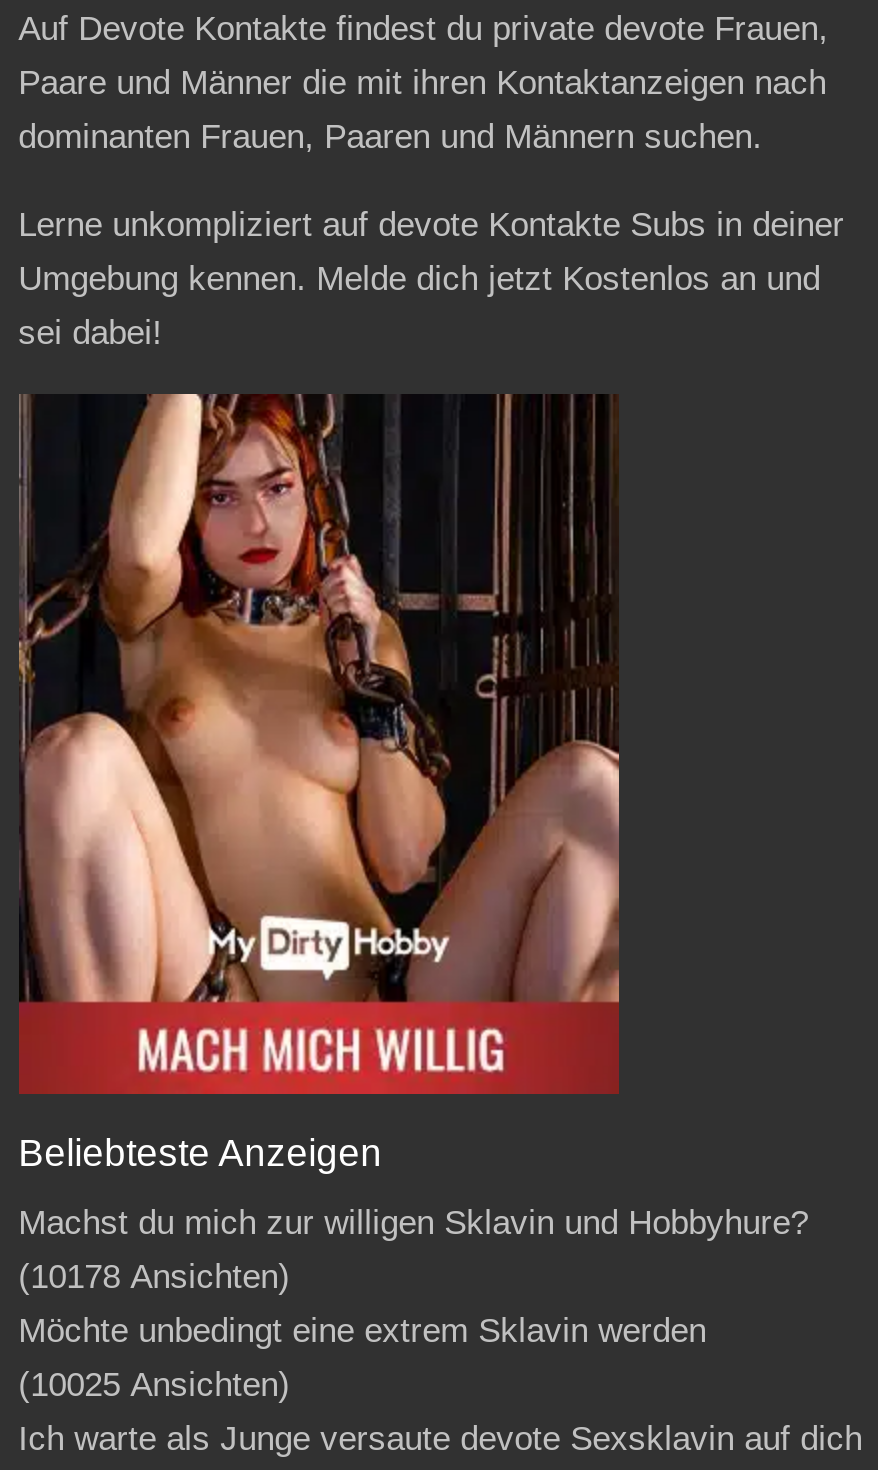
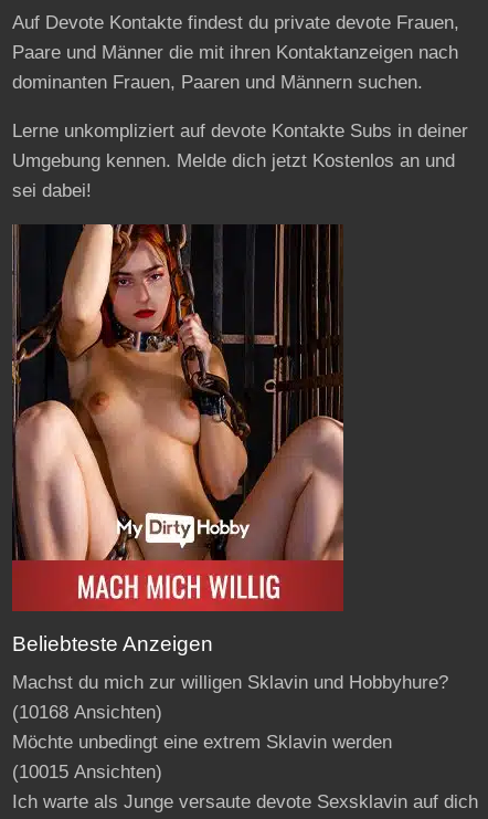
[18,1258,290,1296] (10178 Ansichten) -> [12,702,162,723] (10168 Ansichten)
[18,1366,290,1404] (10025 Ansichten) -> [12,762,162,783] (10015 Ansichten)

